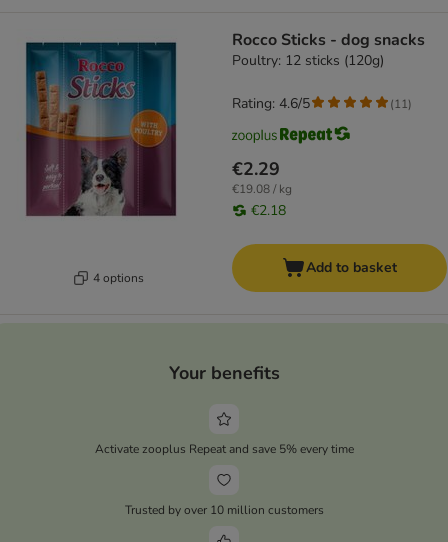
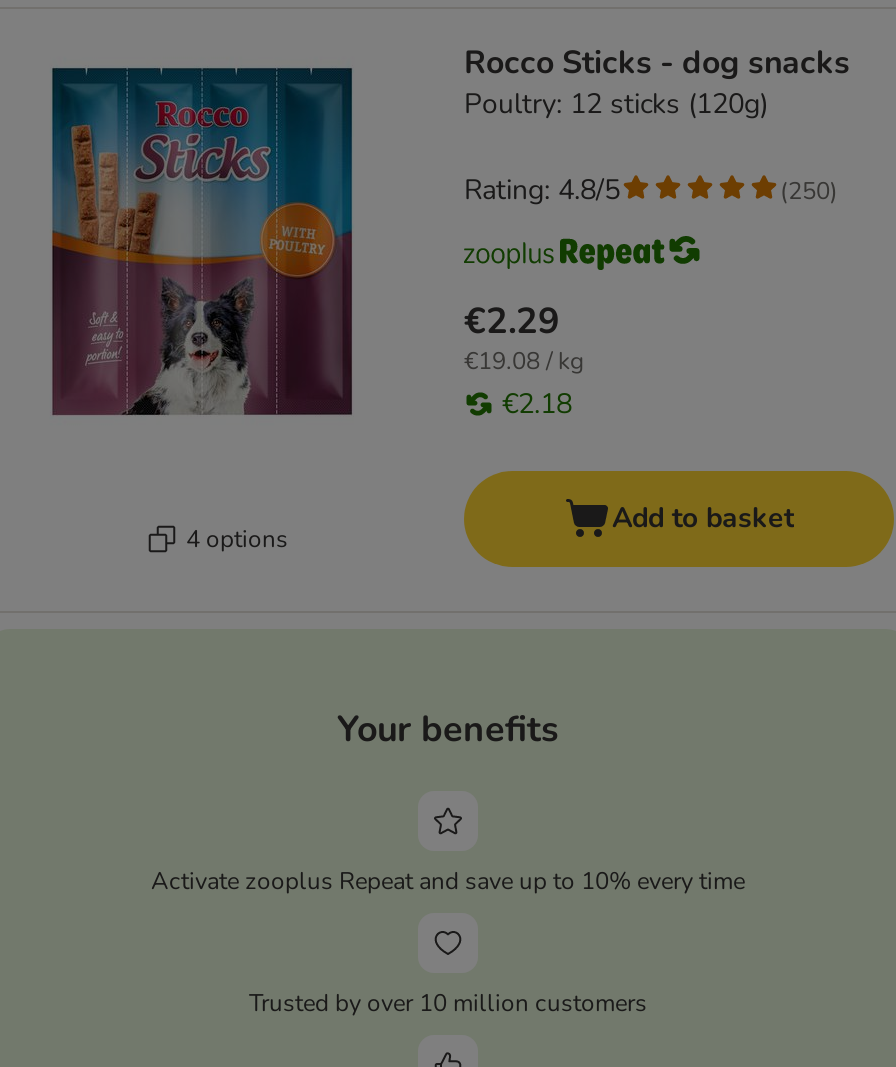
[232,94,310,113] Rating: 4.6/5 -> [464,171,620,209] Rating: 4.8/5
[390,96,412,112] (11) -> [780,174,838,206] (250)
[94,441,353,457] Activate zooplus Repeat and save 5% every time -> [151,864,745,896] Activate zooplus Repeat and save up to 10% every time

